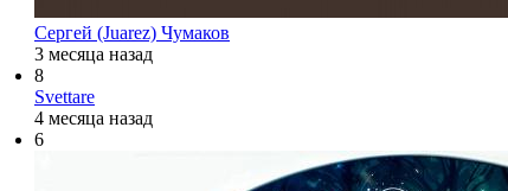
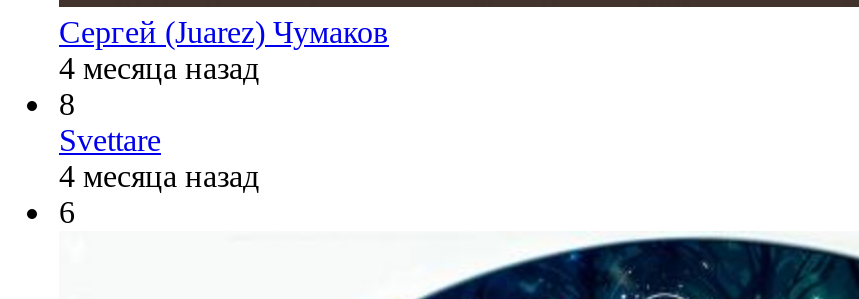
[34,43,153,63] 3 месяца назад -> [59,50,259,84] 4 месяца назад

